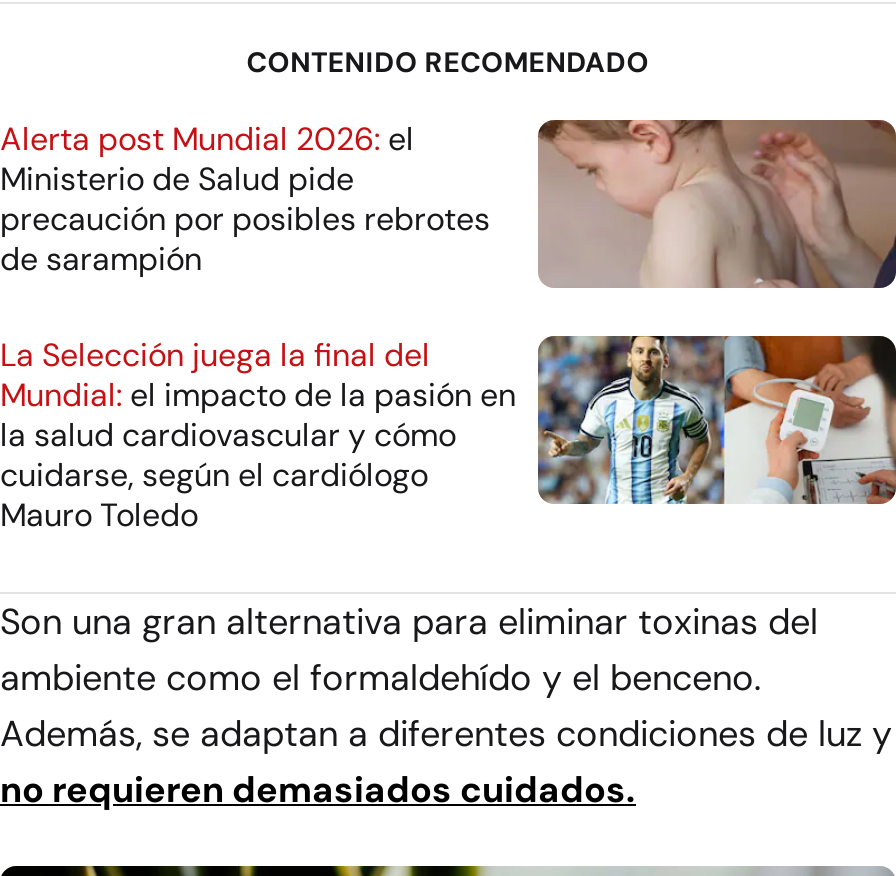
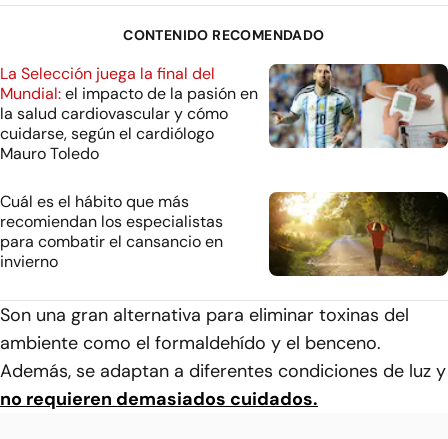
[0,118,890,290] [image] | Alerta post Mundial 2026: el | Ministerio de Salud pide | precaución por posibles rebrotes | de sarampión -> none
moved [0,332,896,536] -> [0,62,448,164]: [image] | La Selección juega la final del | Mundial: el impacto de la pasión en | la salud cardiovascular y cómo | cuidarse, según el cardiólogo | Mauro Toledo
none -> [0,191,223,272] Cuál es el hábito que más | recomiendan los especialistas | para combatir el cansancio en | invierno
none -> [268,191,445,277] [image]

